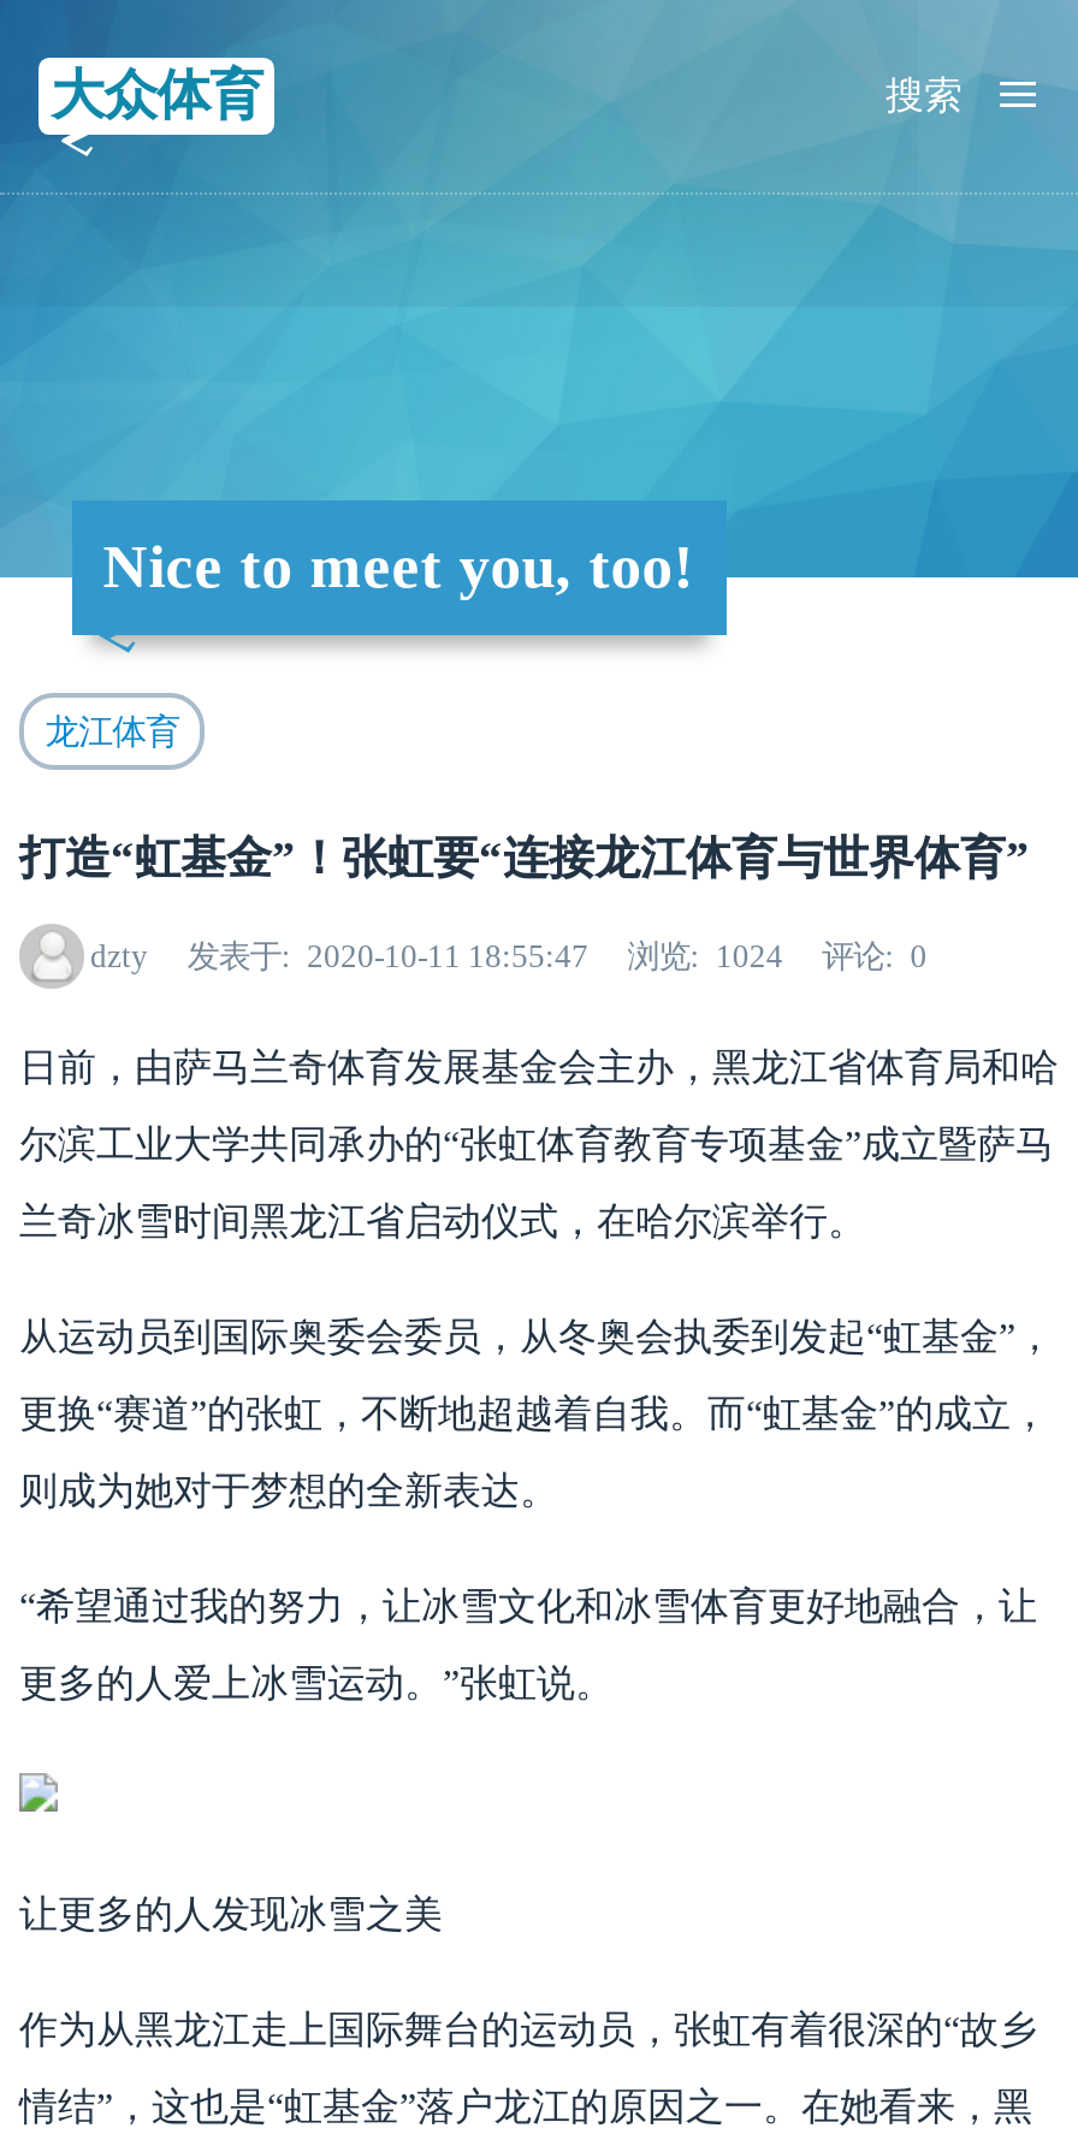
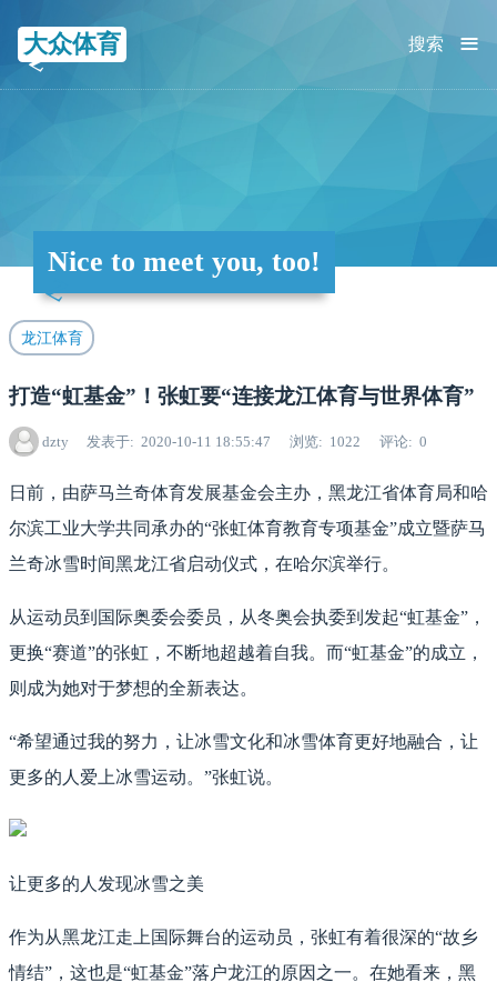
[90,938,927,974] dzty 发表于 2020-10-11 18:55:47 浏览 1024 评论 0 -> [42,433,427,450] dzty 发表于 2020-10-11 18:55:47 浏览 1022 评论 0

